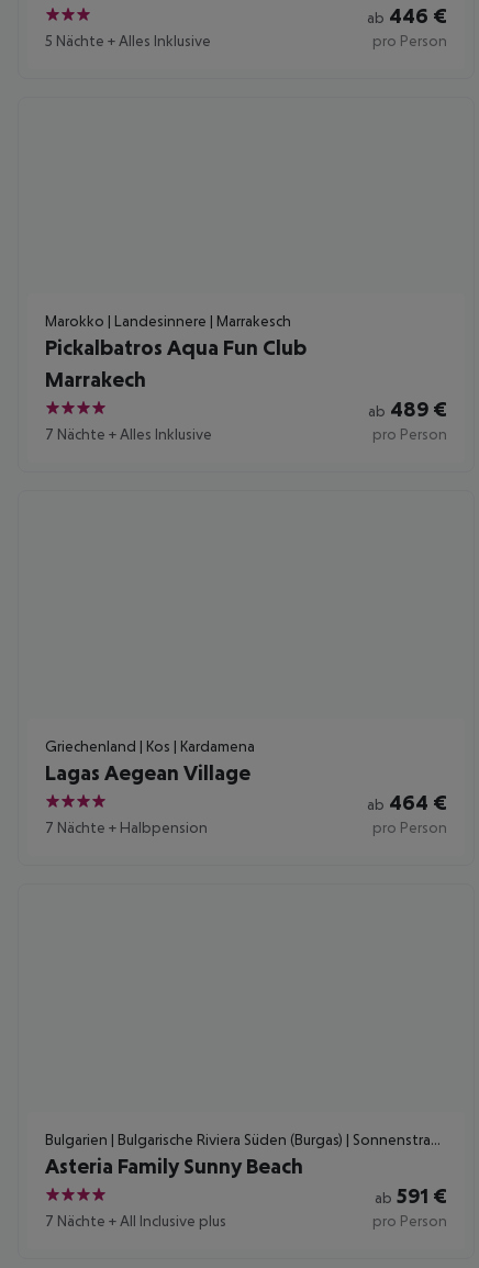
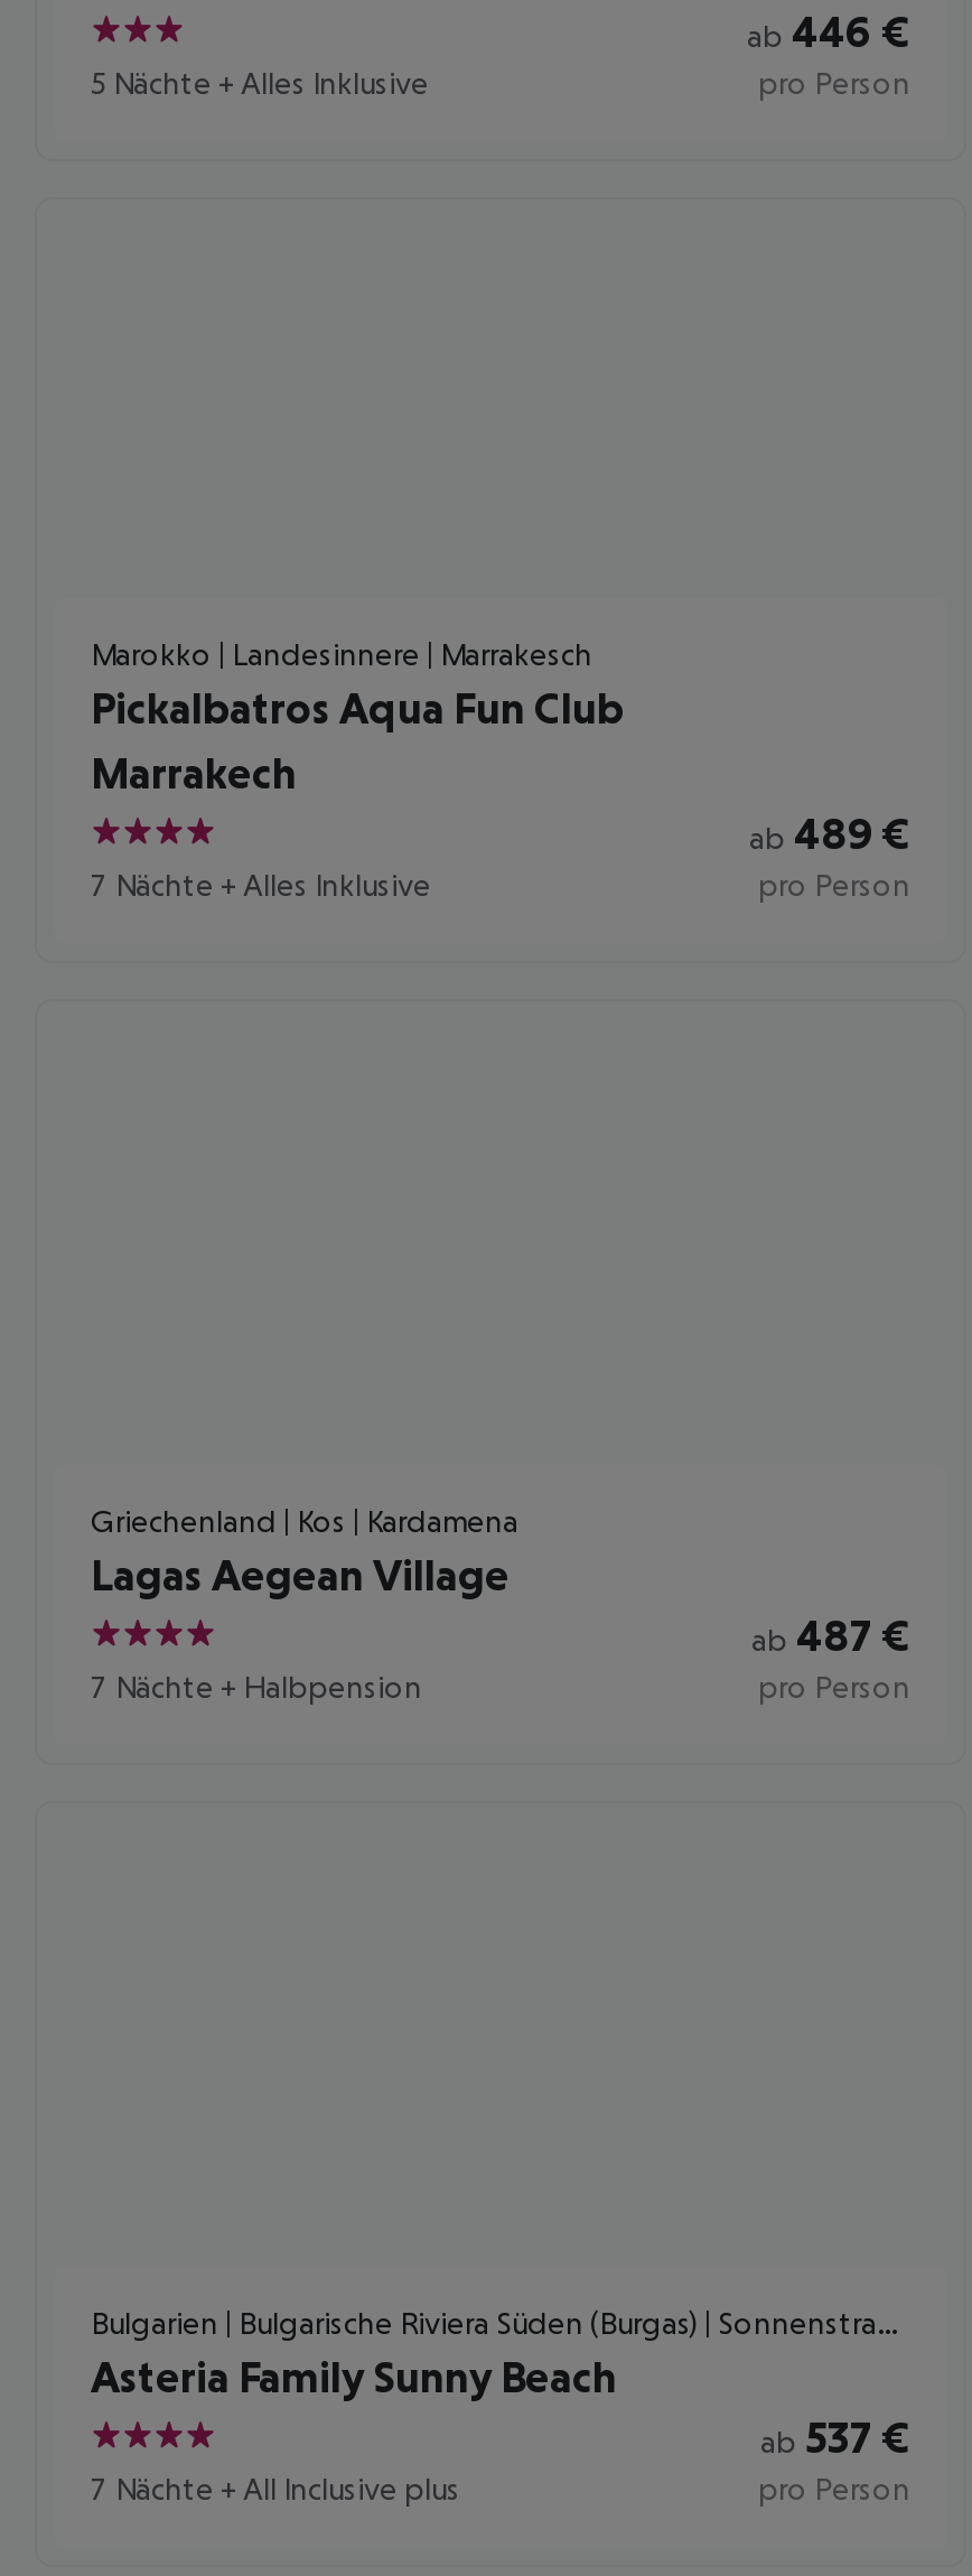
[367,790,447,814] ab 464 € -> [751,1610,910,1660] ab 487 €
[375,1183,447,1207] ab 591 € -> [760,2412,910,2462] ab 537 €

